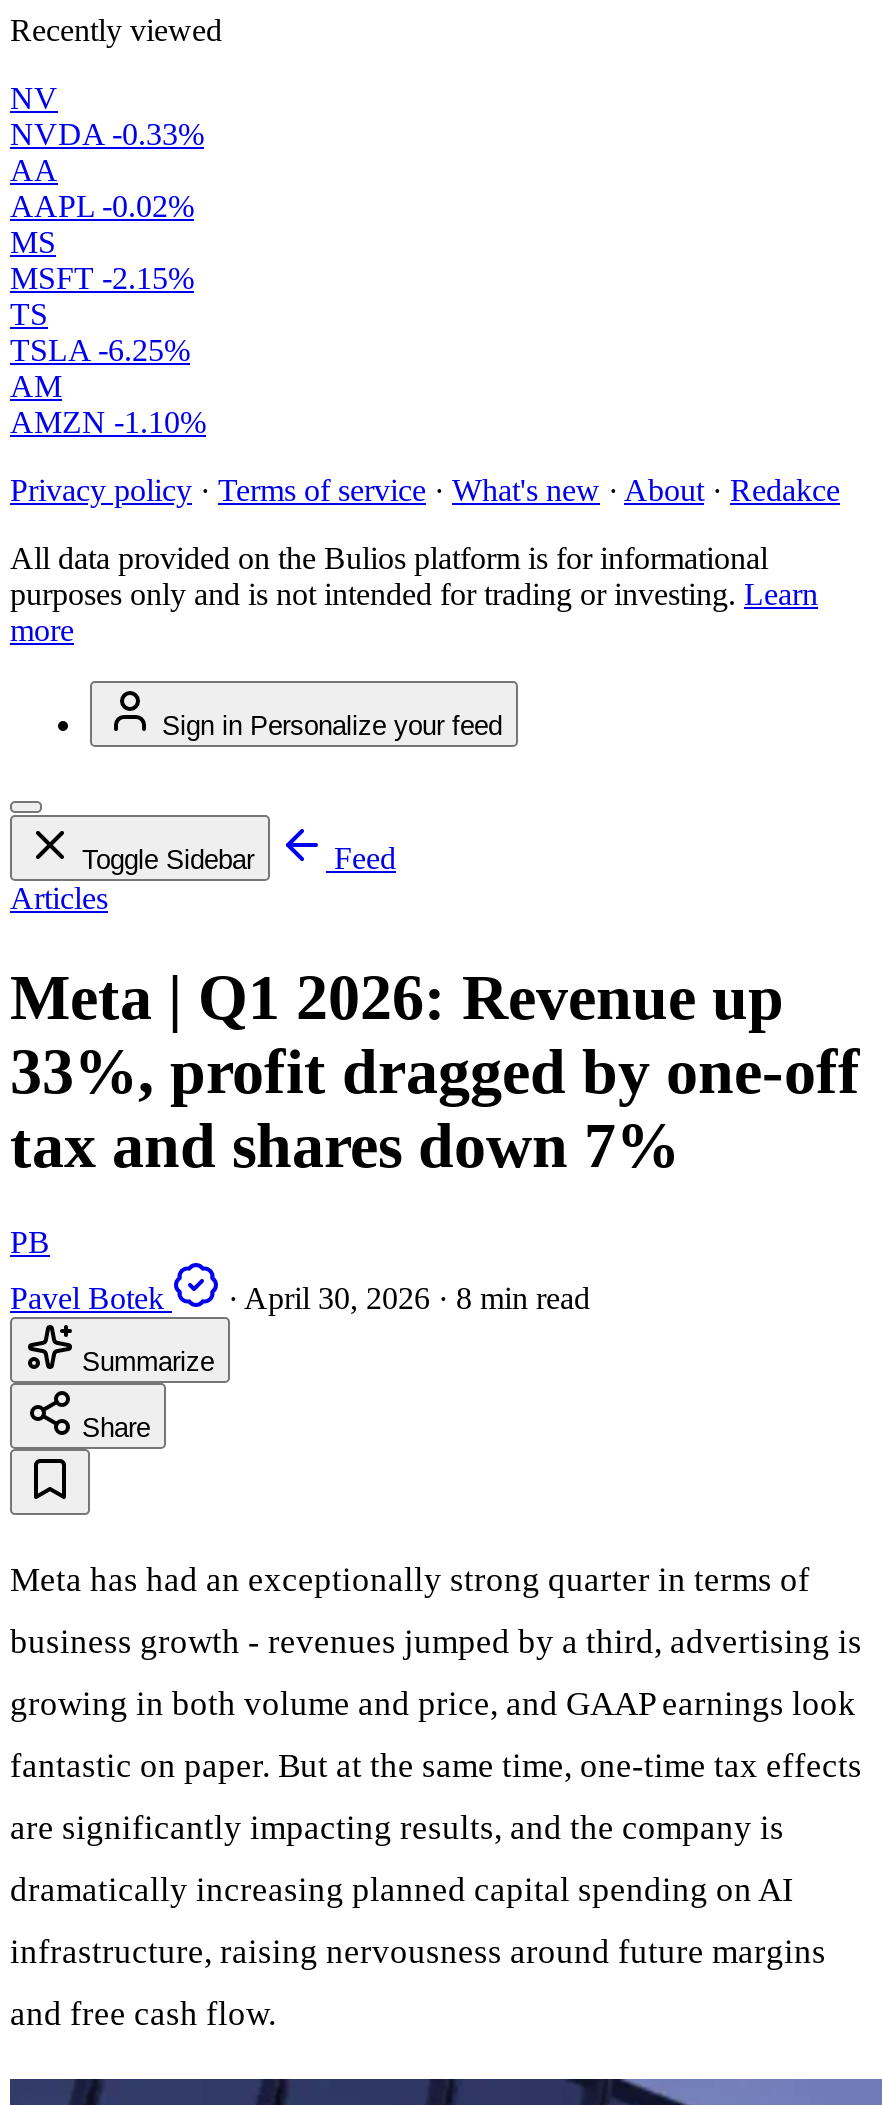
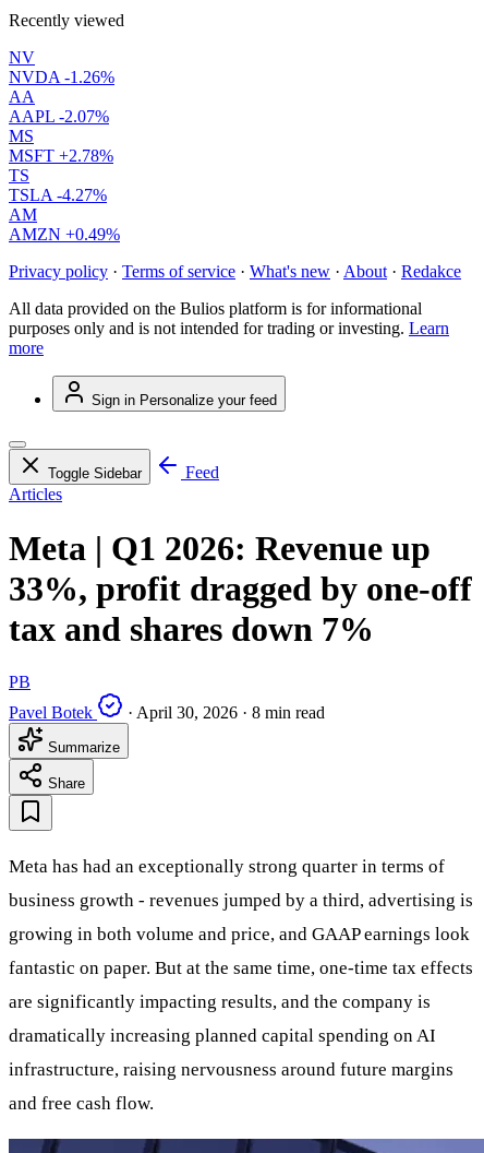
[10,117,204,151] NVDA -0.33% -> [9,68,114,86] NVDA -1.26%
[10,189,194,223] AAPL -0.02% -> [9,107,109,126] AAPL -2.07%
[10,261,194,295] MSFT -2.15% -> [9,146,113,165] MSFT +2.78%
[10,333,190,367] TSLA -6.25% -> [9,186,107,204] TSLA -4.27%
[10,405,206,439] AMZN -1.10% -> [9,225,120,244] AMZN +0.49%

